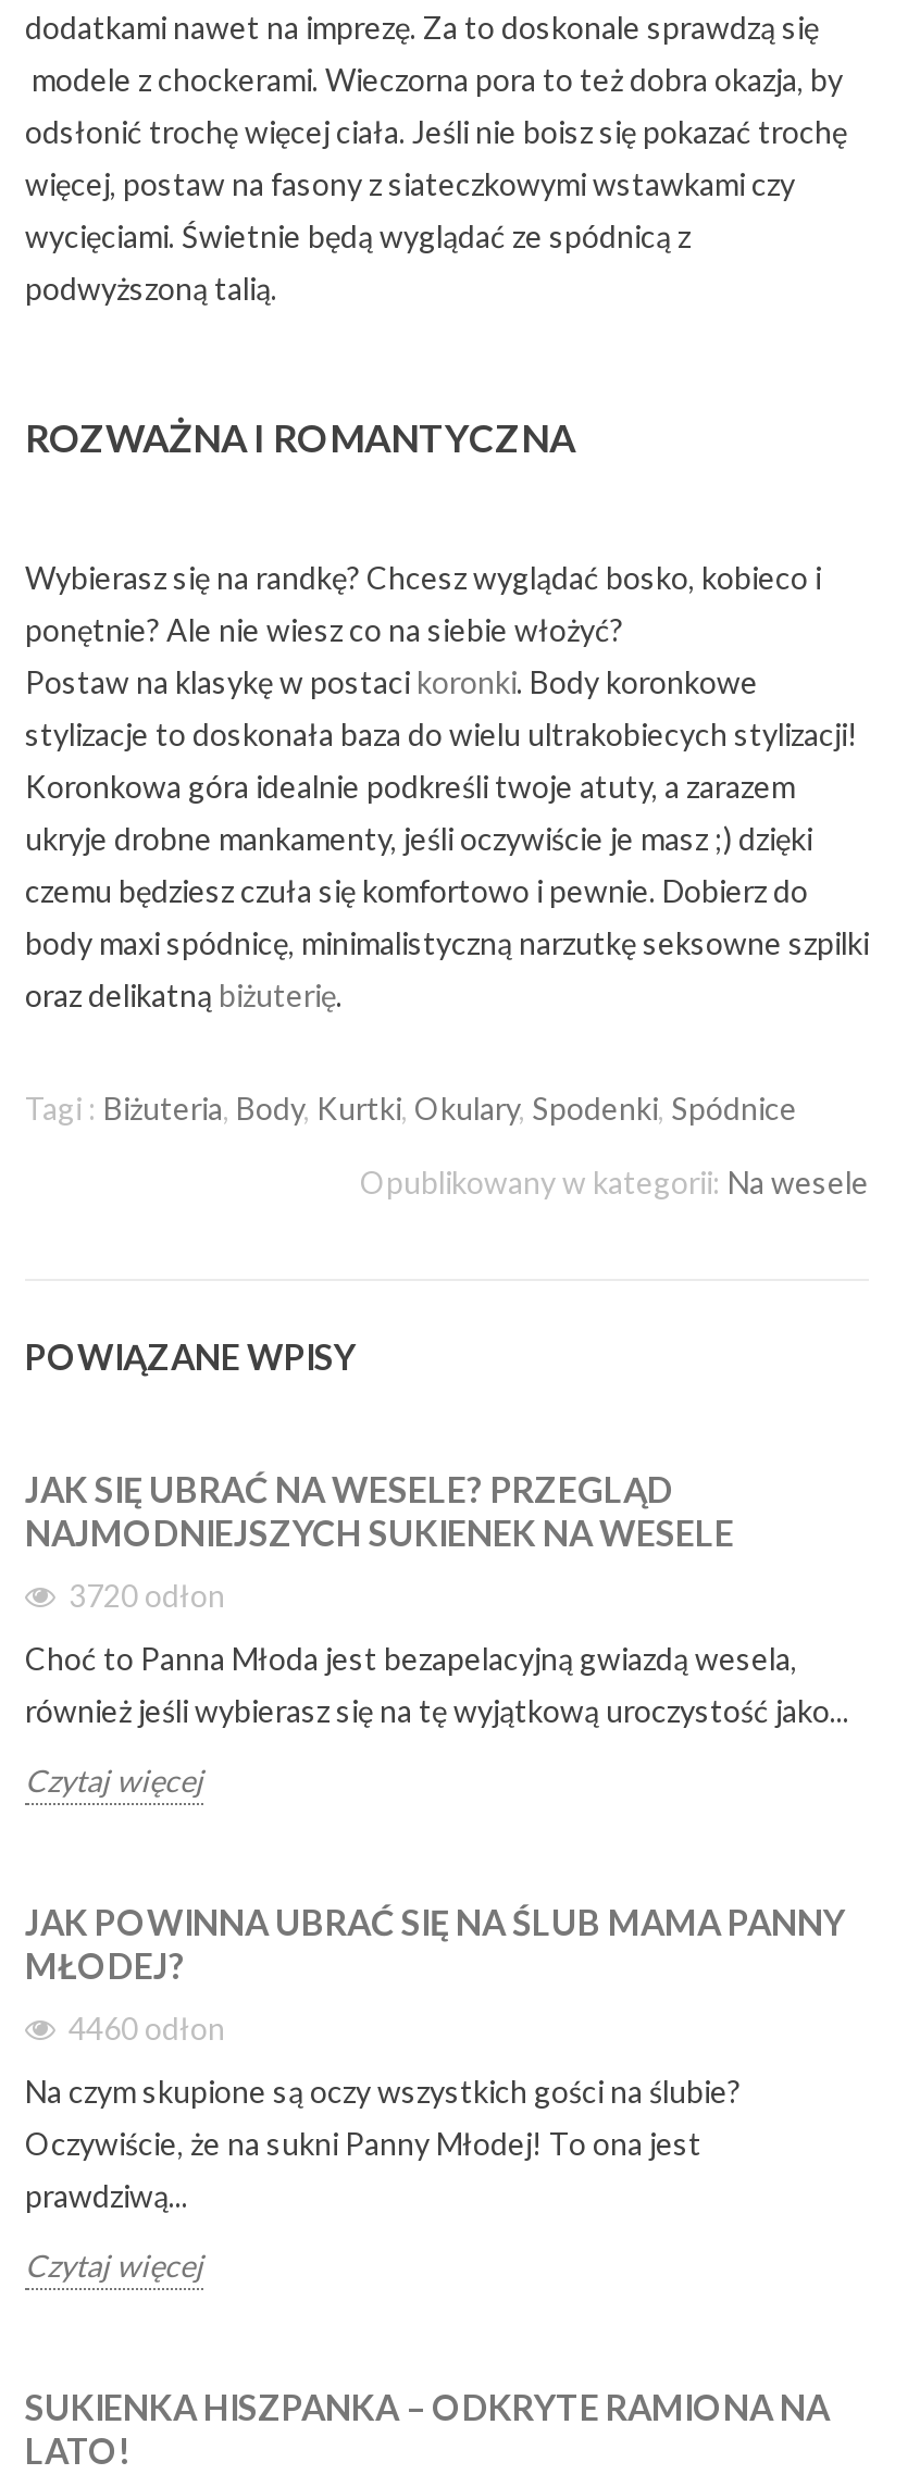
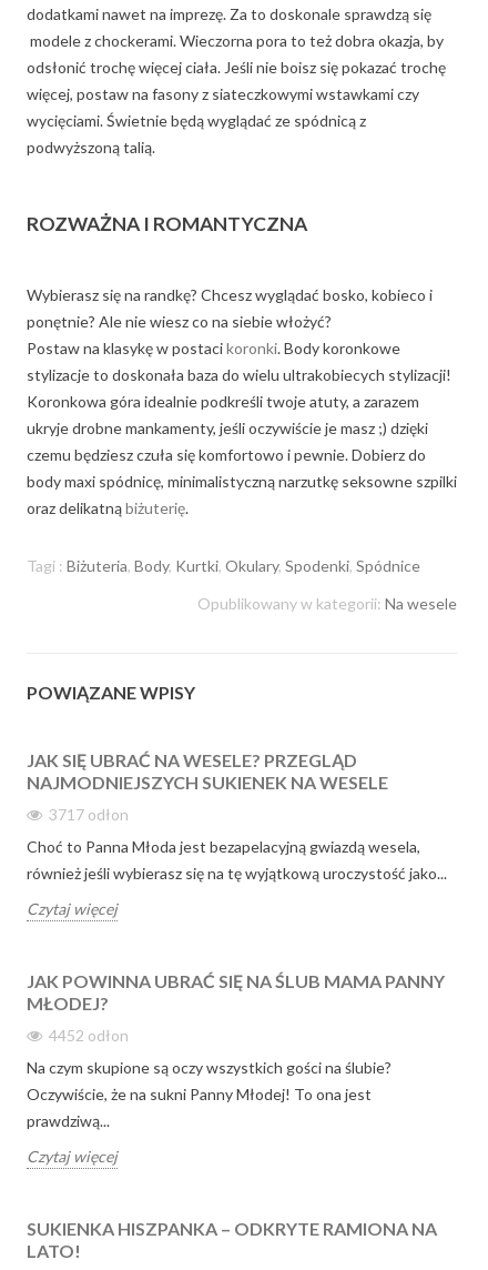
[62,1577,225,1614] 3720 odłon -> [45,805,129,824] 3717 odłon
[62,2010,225,2047] 4460 odłon -> [45,1026,129,1045] 4452 odłon

